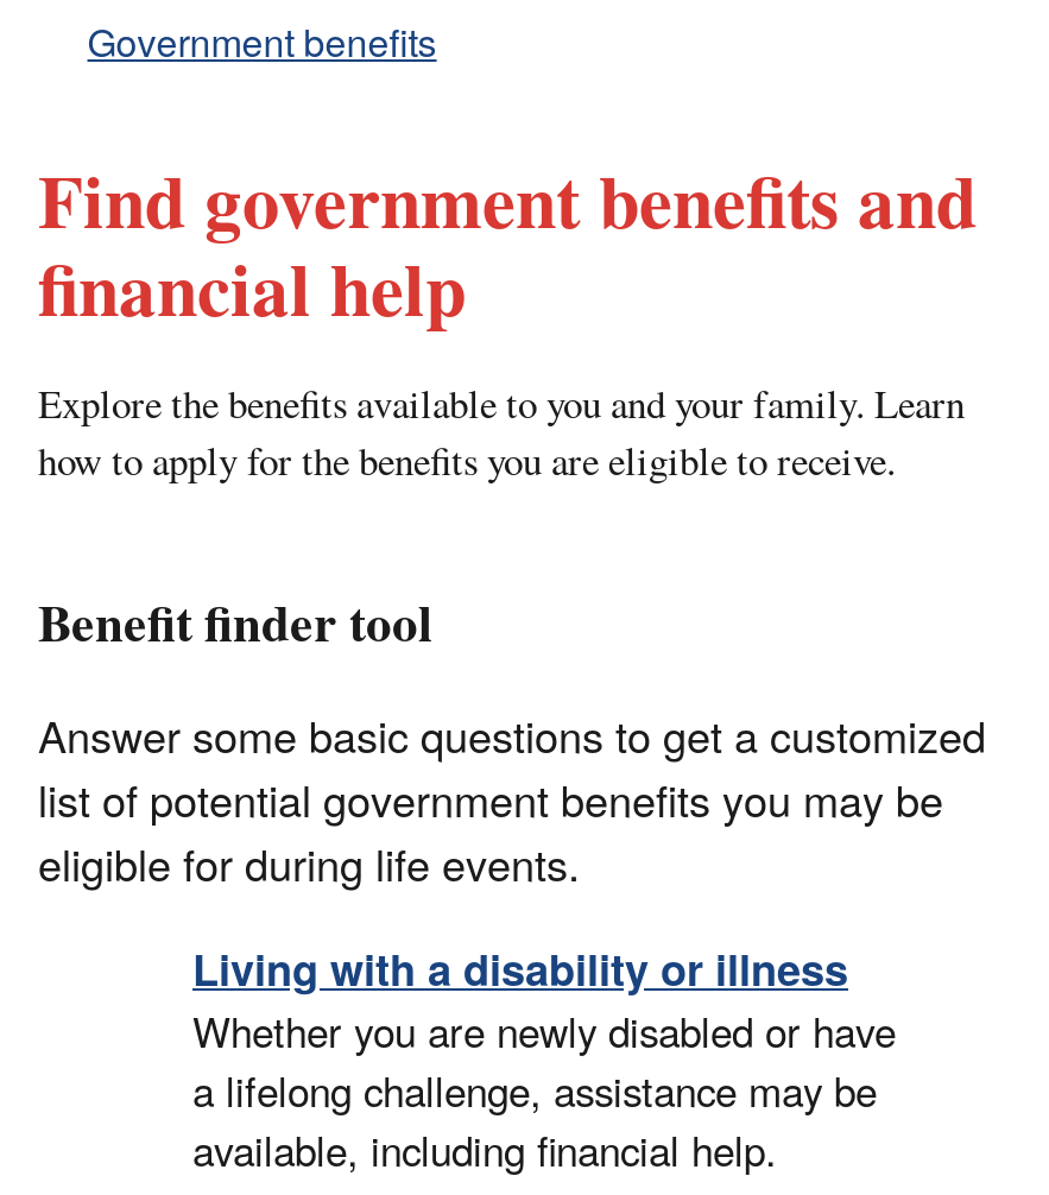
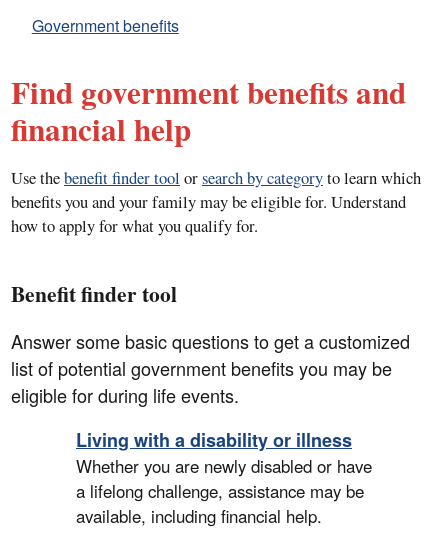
[38,375,965,487] Explore the benefits available to you and your family. Learn | how to apply for the benefits you are eligible to receive. -> [11,166,421,237] Use the benefit finder tool or search by category to learn which | benefits you and your family may be eligible for. Understand | how to apply for what you qualify for.

